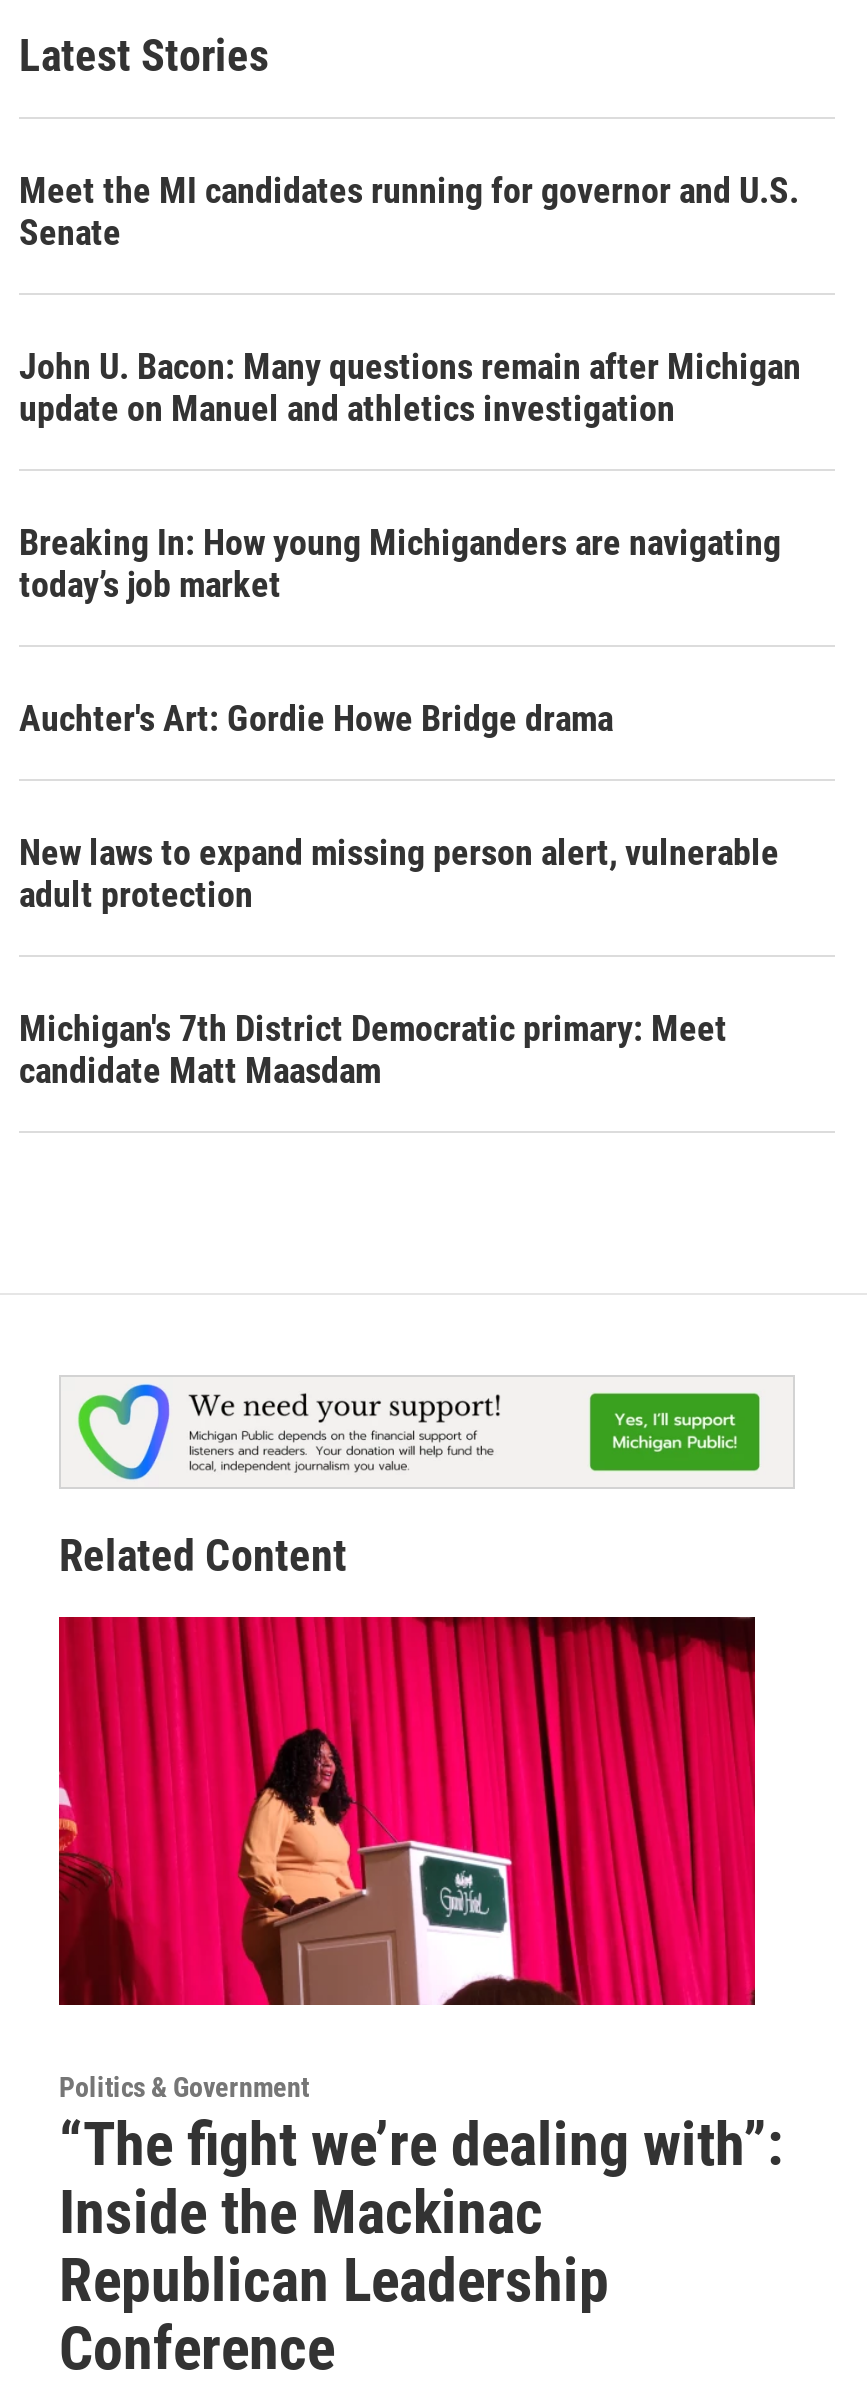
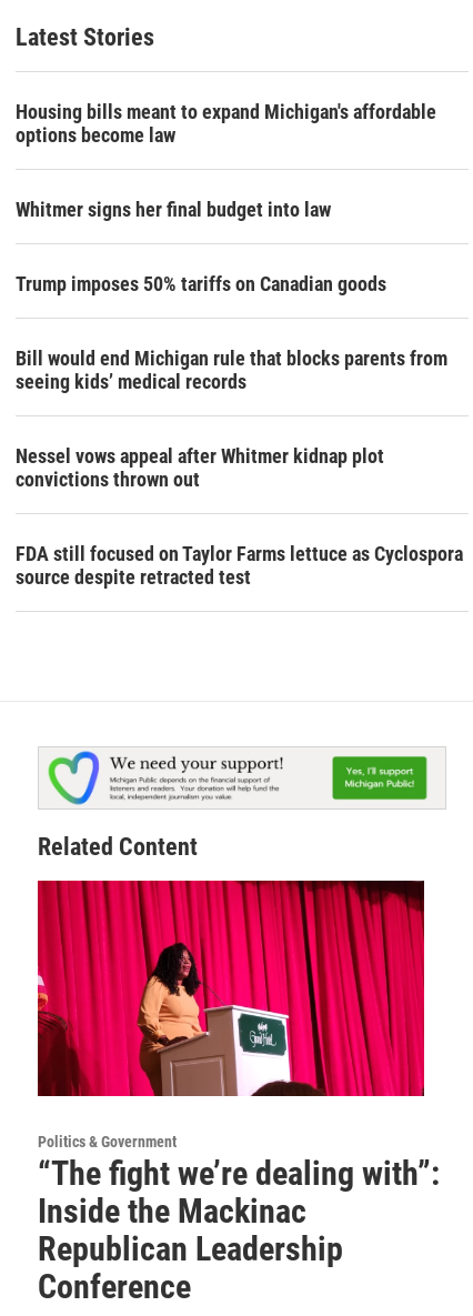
[19,170,799,254] Meet the MI candidates running for governor and U.S. | Senate -> [16,100,436,147] Housing bills meant to expand Michigan's affordable | options become law
[19,346,801,430] John U. Bacon: Many questions remain after Michigan | update on Manuel and athletics investigation -> [16,198,331,221] Whitmer signs her final budget into law
[19,522,781,606] Breaking In: How young Michiganders are navigating | today’s job market -> [16,272,386,296] Trump imposes 50% tariffs on Canadian goods
[19,698,613,740] Auchter's Art: Gordie Howe Bridge drama -> [16,347,447,393] Bill would end Michigan rule that blocks parents from | seeing kids’ medical records
[19,832,779,916] New laws to expand missing person alert, vulnerable | adult protection -> [16,445,384,491] Nessel vows appeal after Whitmer kidnap plot | convictions thrown out
[19,1008,727,1092] Michigan's 7th District Democratic primary: Meet | candidate Matt Maasdam -> [16,542,463,589] FDA still focused on Taylor Farms lettuce as Cyclospora | source despite retracted test

